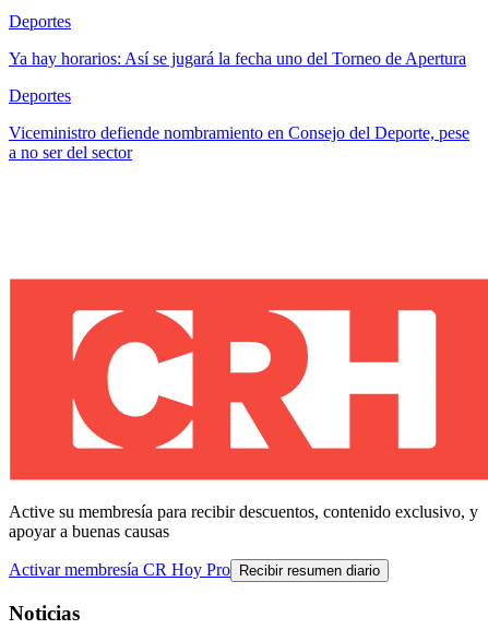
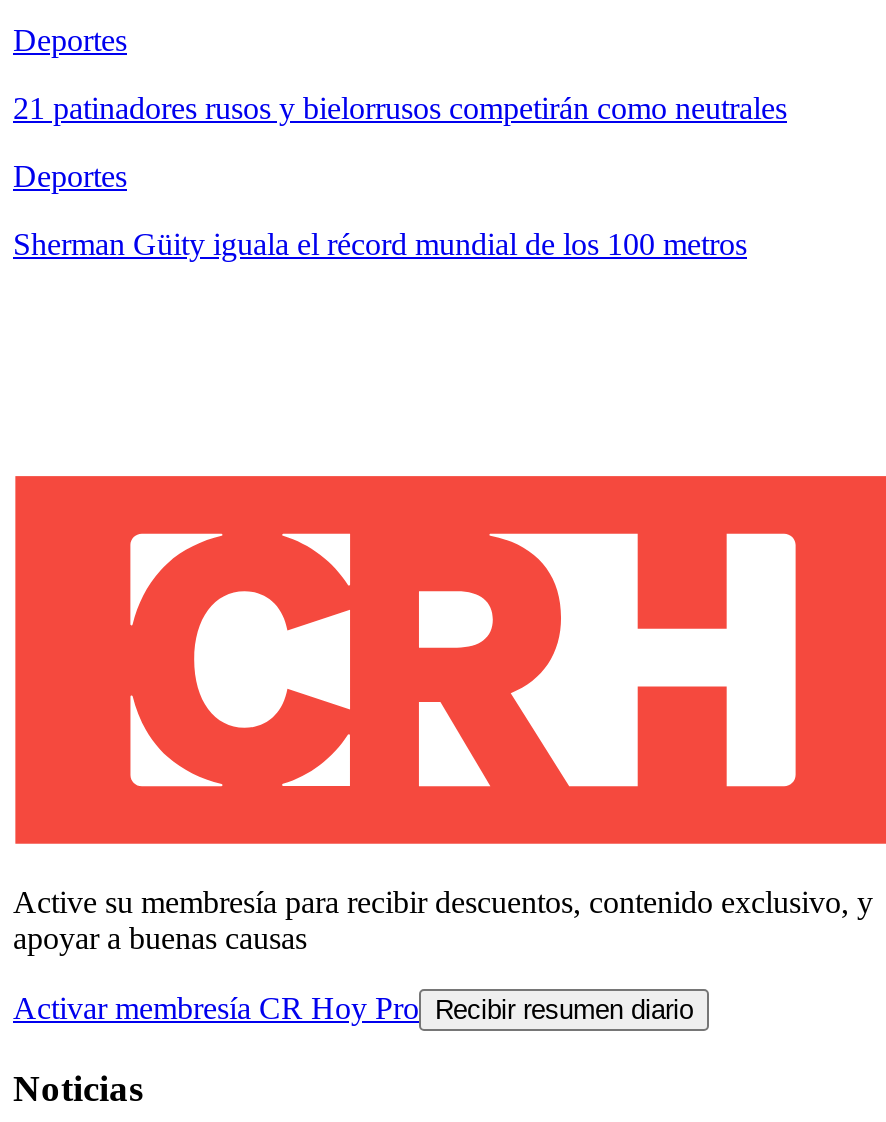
[9,49,466,67] Ya hay horarios: Así se jugará la fecha uno del Torneo de Apertura -> [13,90,787,124] 21 patinadores rusos y bielorrusos competirán como neutrales
[9,123,469,161] Viceministro defiende nombramiento en Consejo del Deporte, pese | a no ser del sector -> [13,226,747,260] Sherman Güity iguala el récord mundial de los 100 metros

